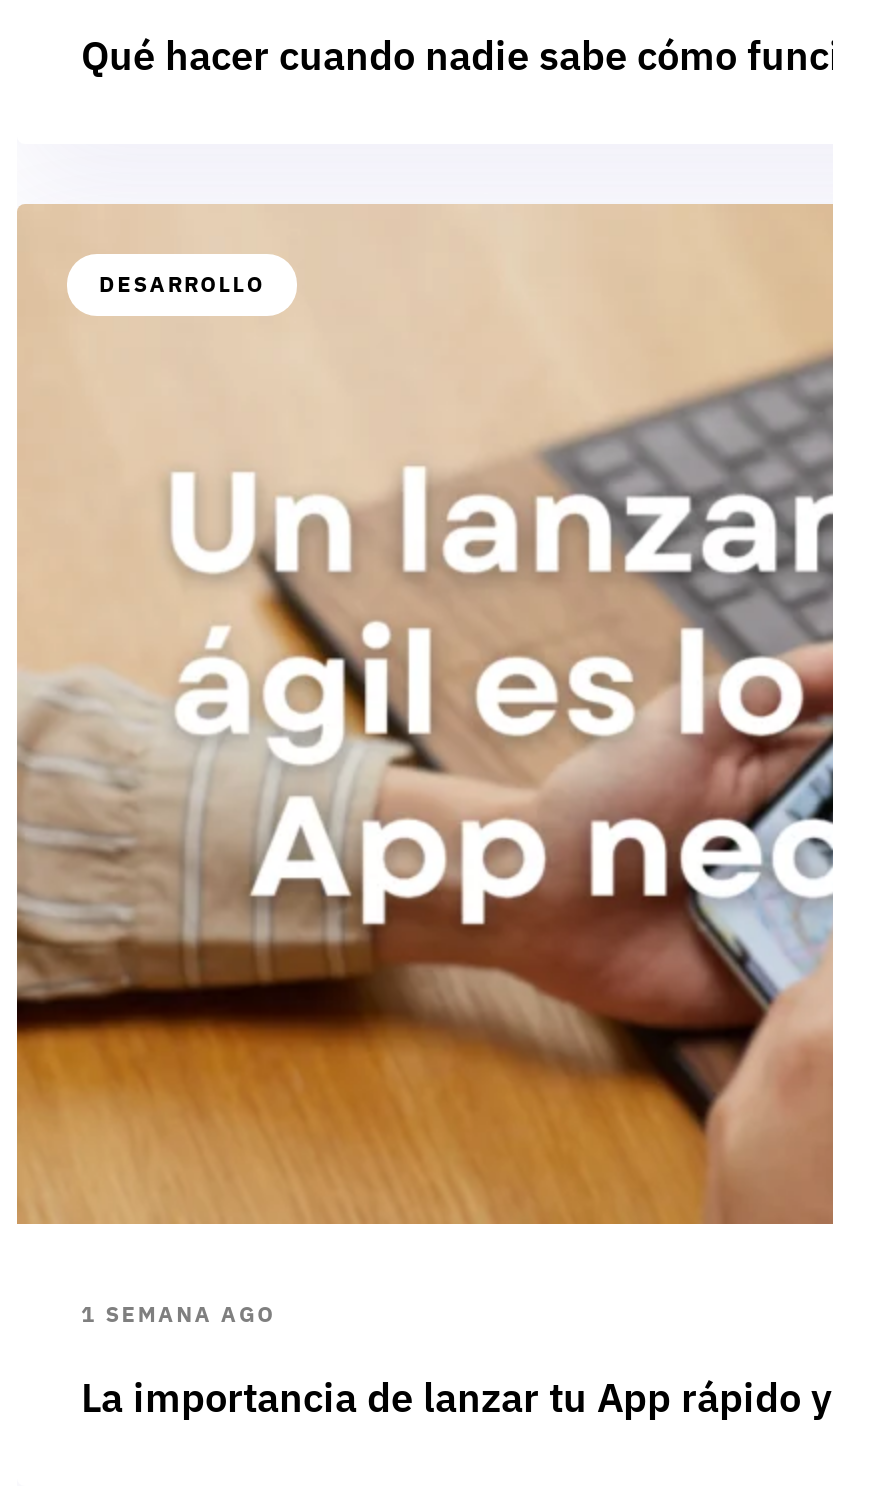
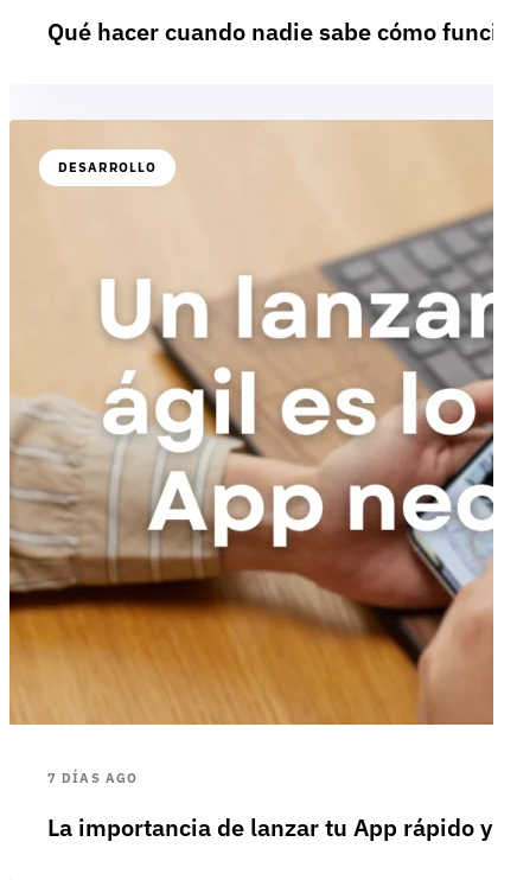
[81,1300,275,1328] 1 SEMANA AGO -> [47,770,138,786] 7 DÍAS AGO

